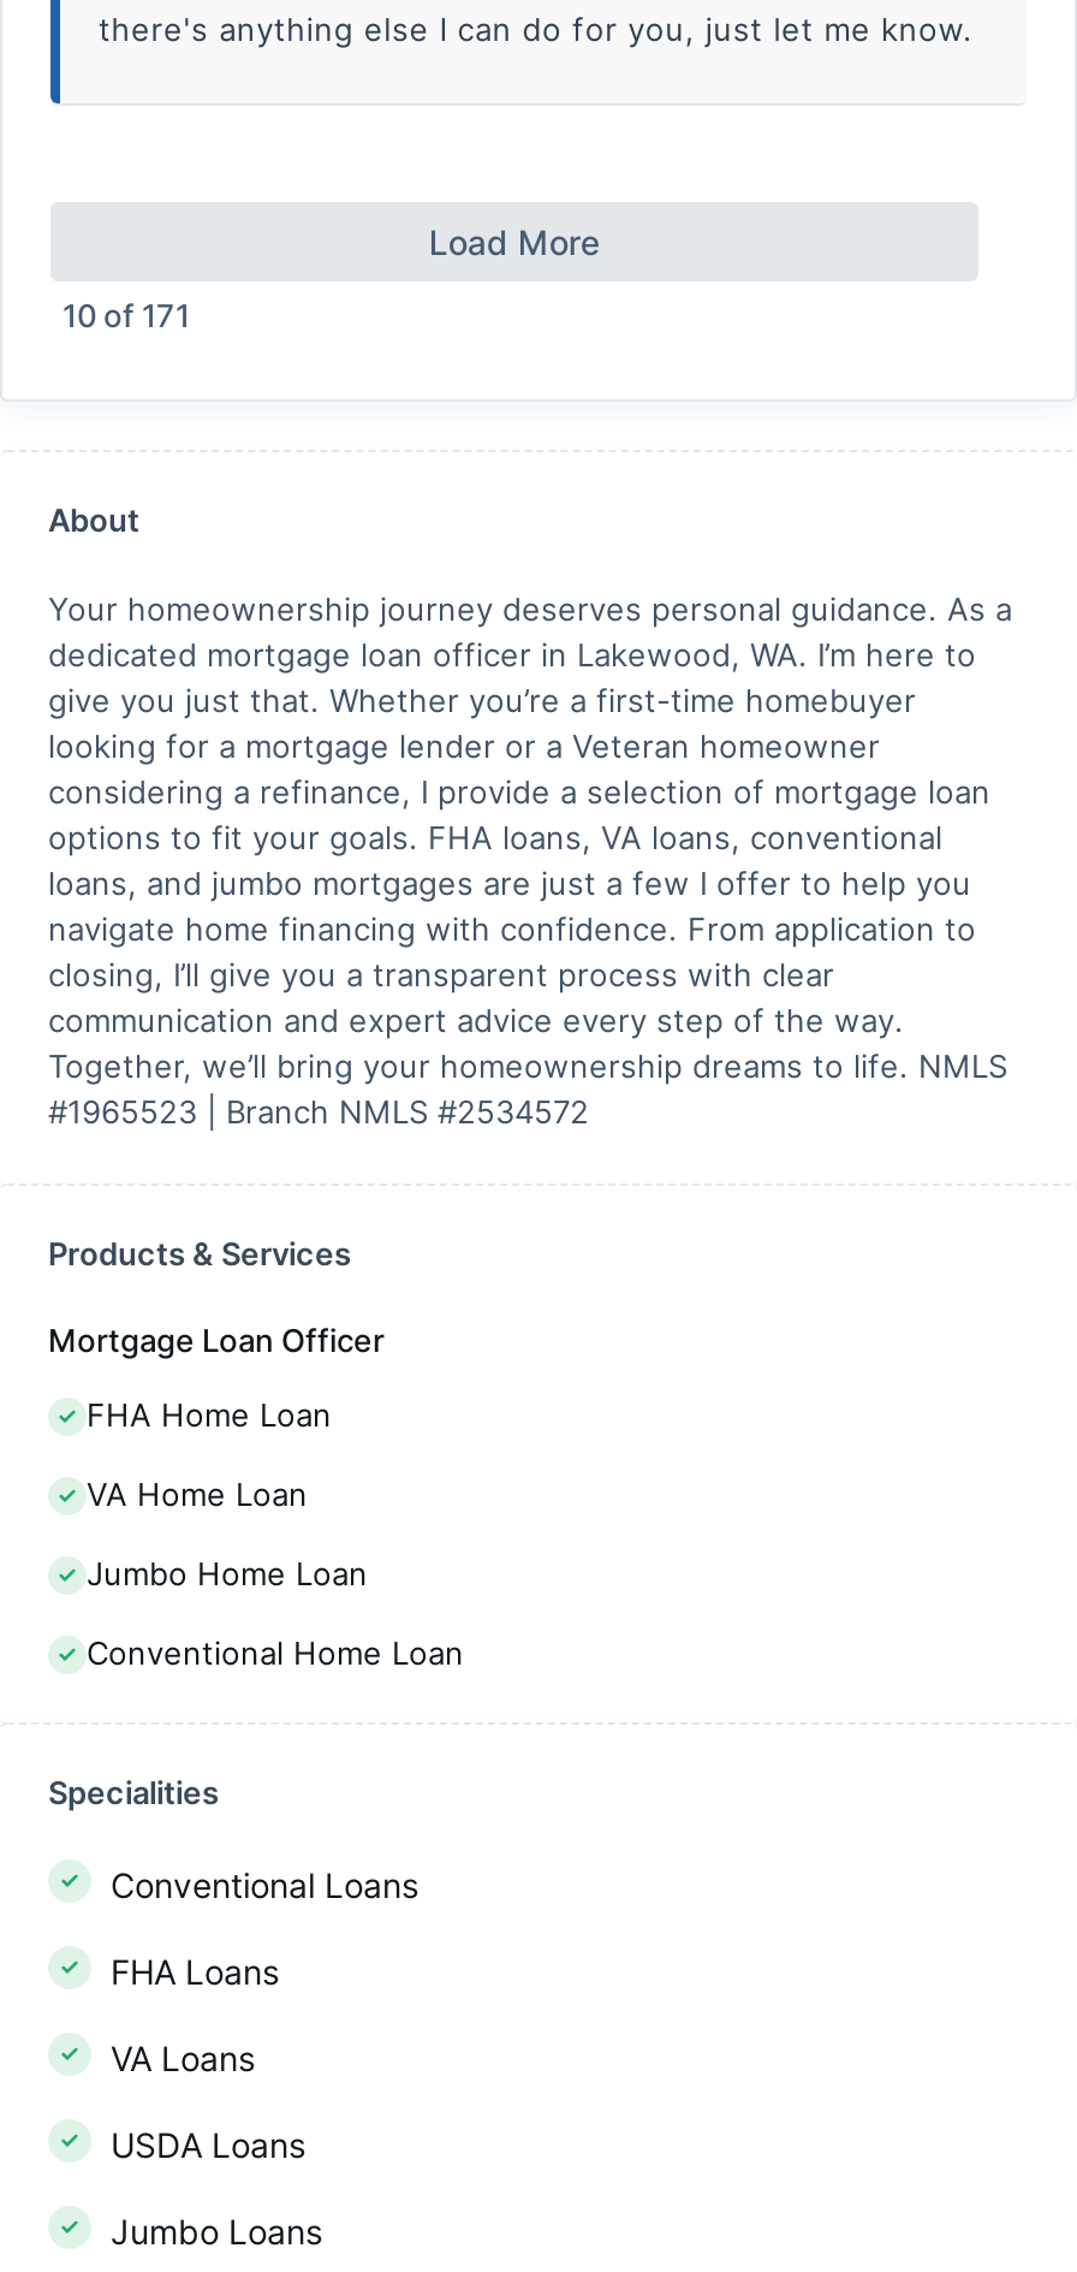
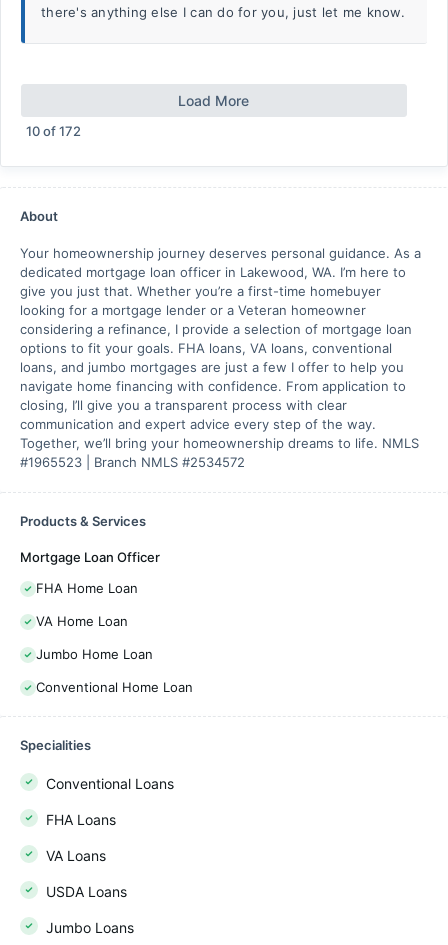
[63,296,190,334] 10 of 171 -> [26,123,81,139] 10 of 172

